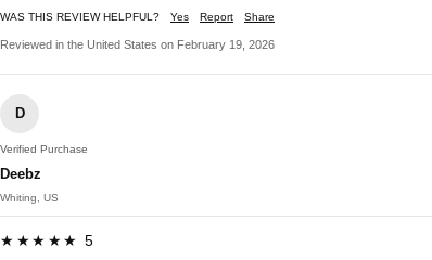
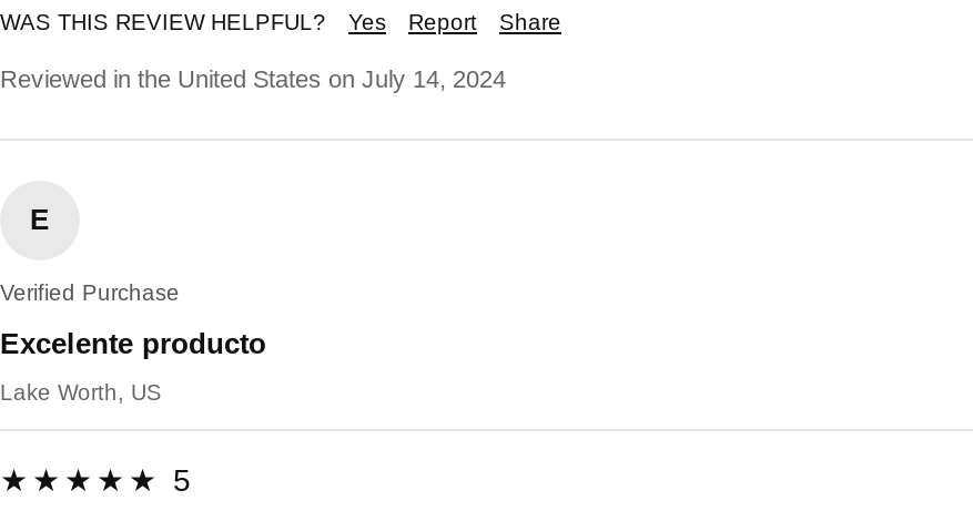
[0,38,275,51] Reviewed in the United States on February 19, 2026 -> [0,66,506,93] Reviewed in the United States on July 14, 2024
[15,105,24,121] D -> [30,204,50,237] E
[0,166,41,182] Deebz -> [0,328,266,361] Excelente producto
[0,192,59,204] Whiting, US -> [0,381,162,405] Lake Worth, US

